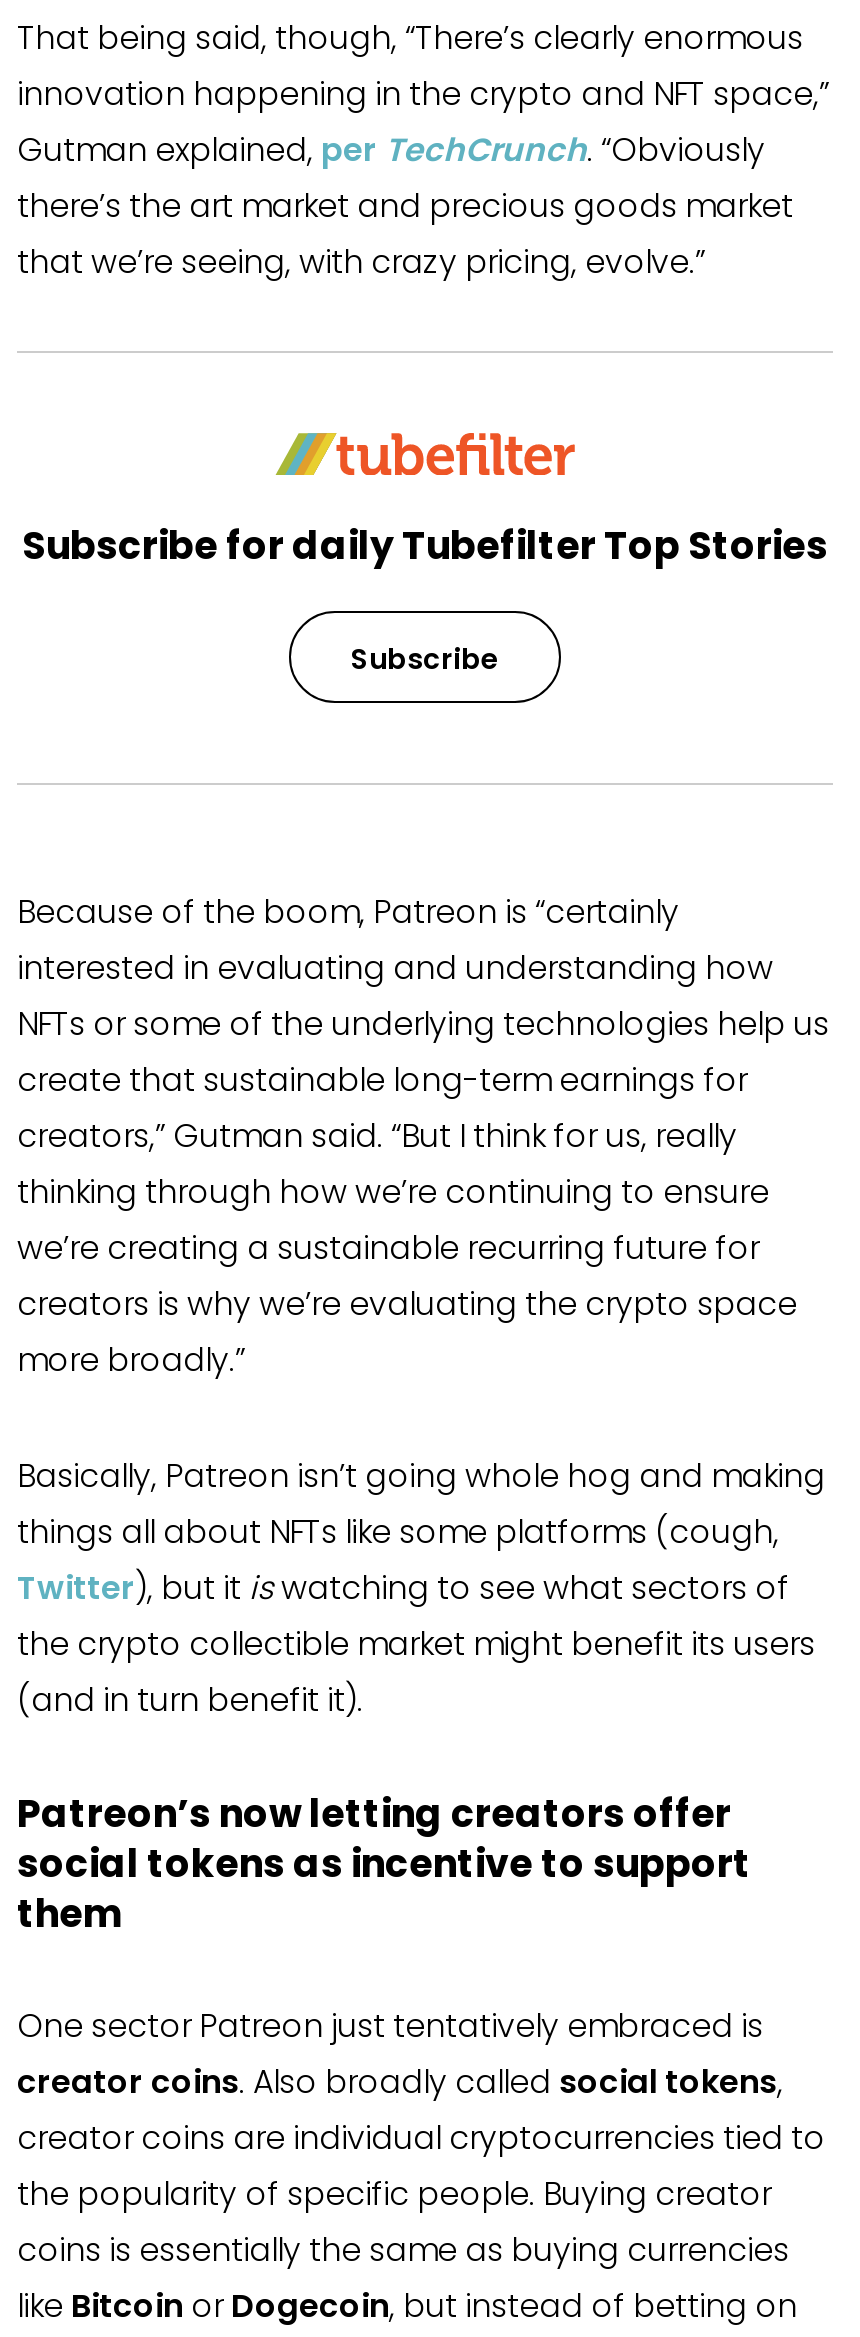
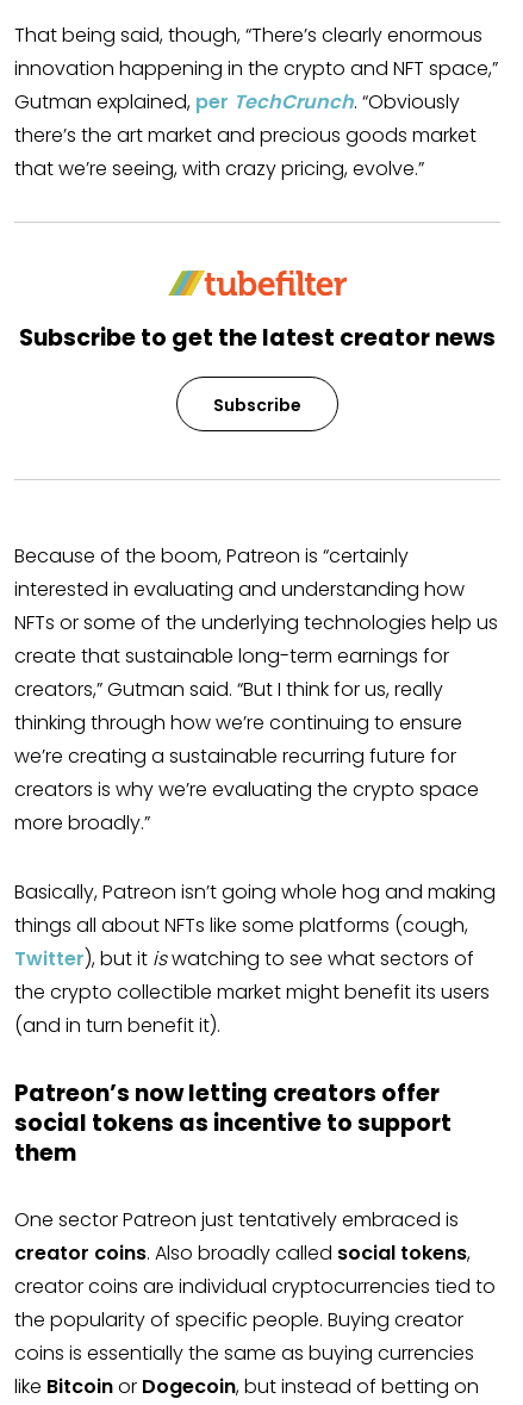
[22,519,828,573] Subscribe for daily Tubefilter Top Stories -> [19,322,496,354] Subscribe to get the latest creator news

